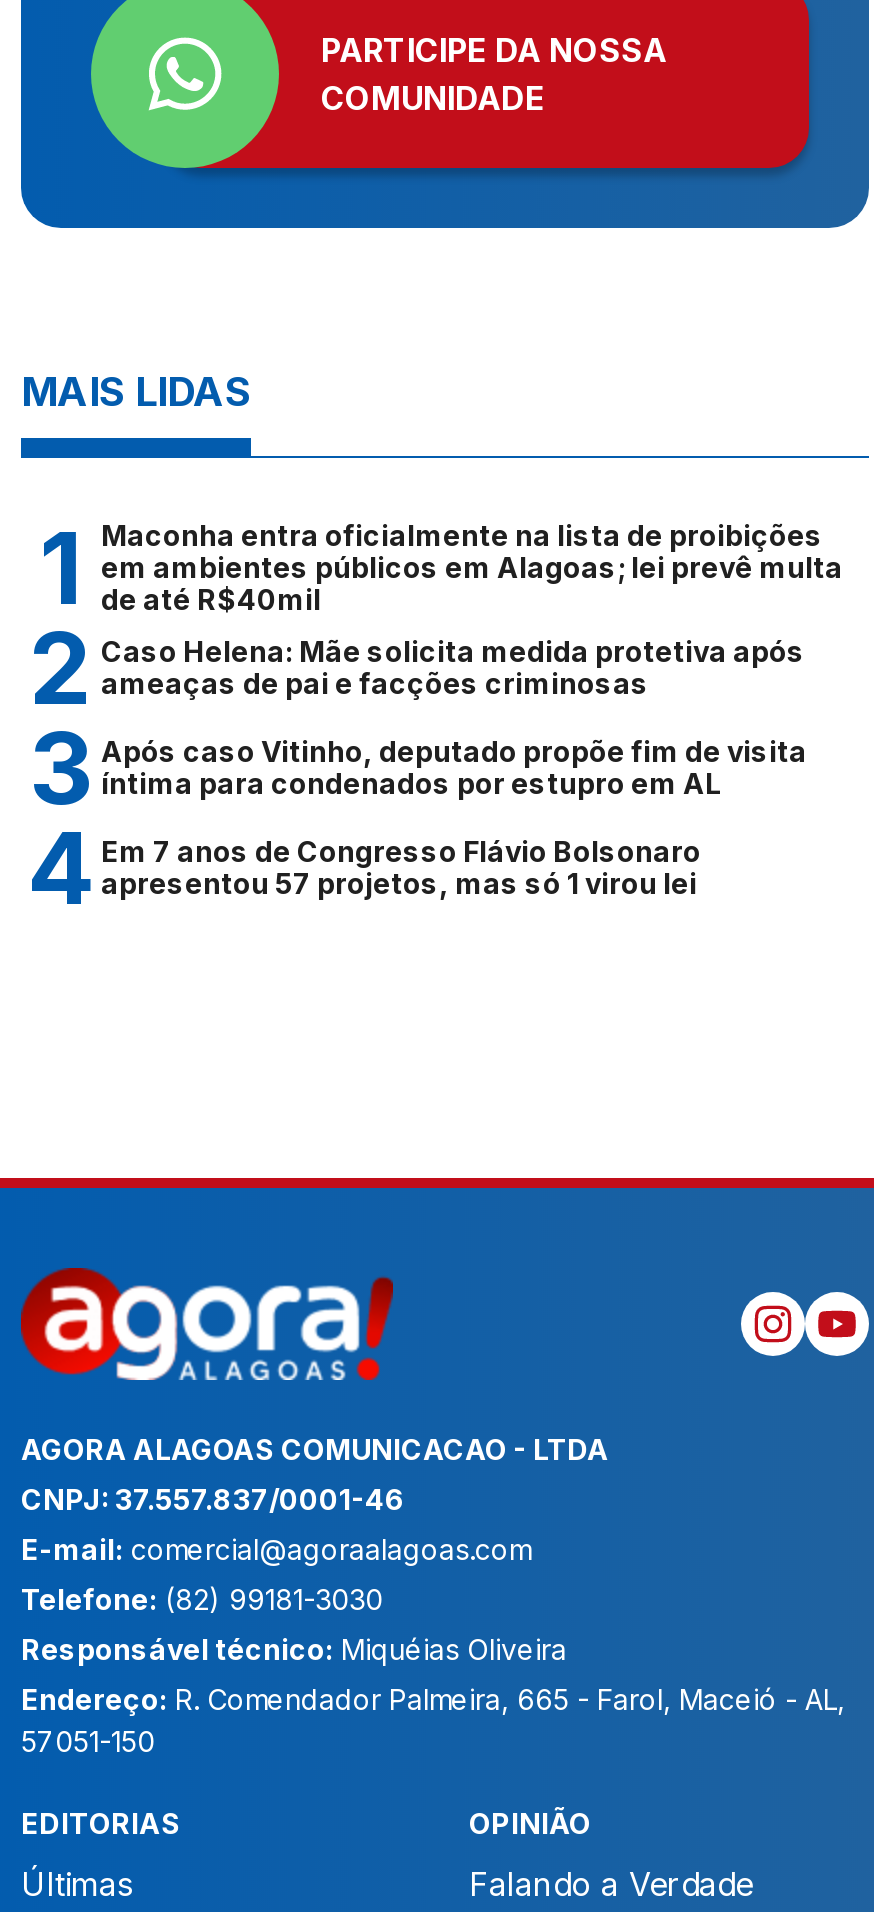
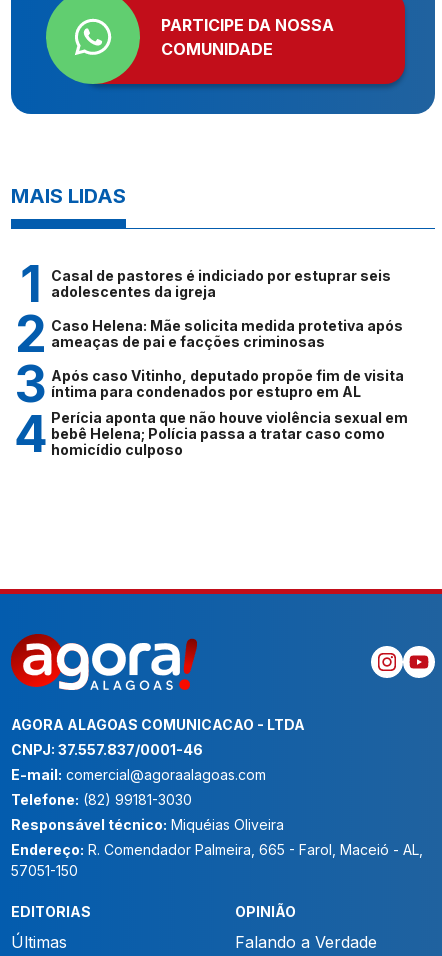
[101,518,843,616] Maconha entra oficialmente na lista de proibições | em ambientes públicos em Alagoas; lei prevê multa | de até R$40mil -> [51,267,391,300] Casal de pastores é indiciado por estuprar seis | adolescentes da igreja
[101,834,701,900] Em 7 anos de Congresso Flávio Bolsonaro | apresentou 57 projetos, mas só 1 virou lei -> [51,409,408,458] Perícia aponta que não houve violência sexual em | bebê Helena; Polícia passa a tratar caso como | homicídio culposo

